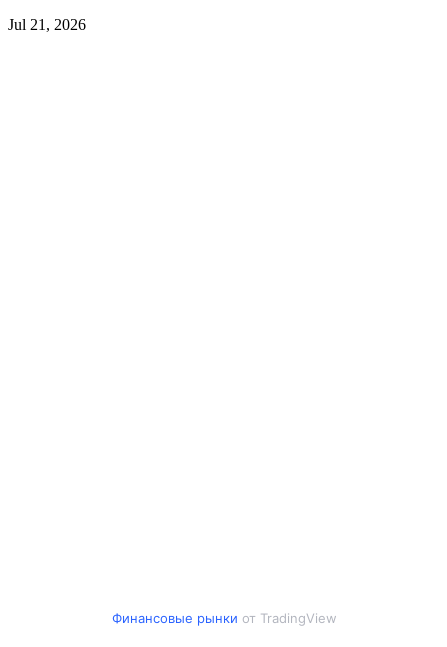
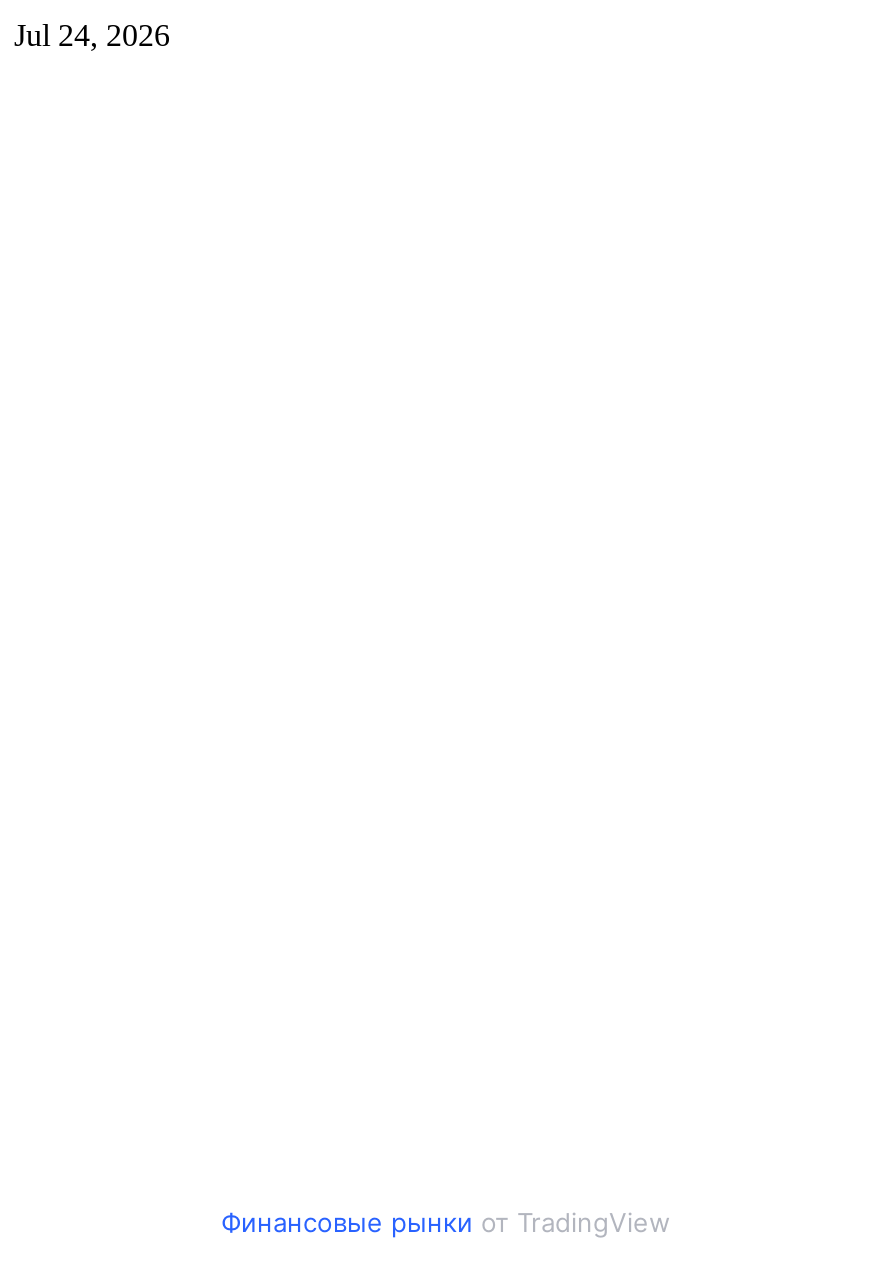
[8,16,86,33] Jul 21, 2026 -> [14,19,170,53] Jul 24, 2026

